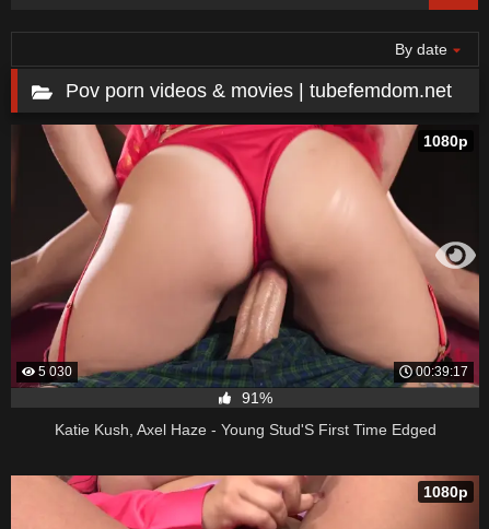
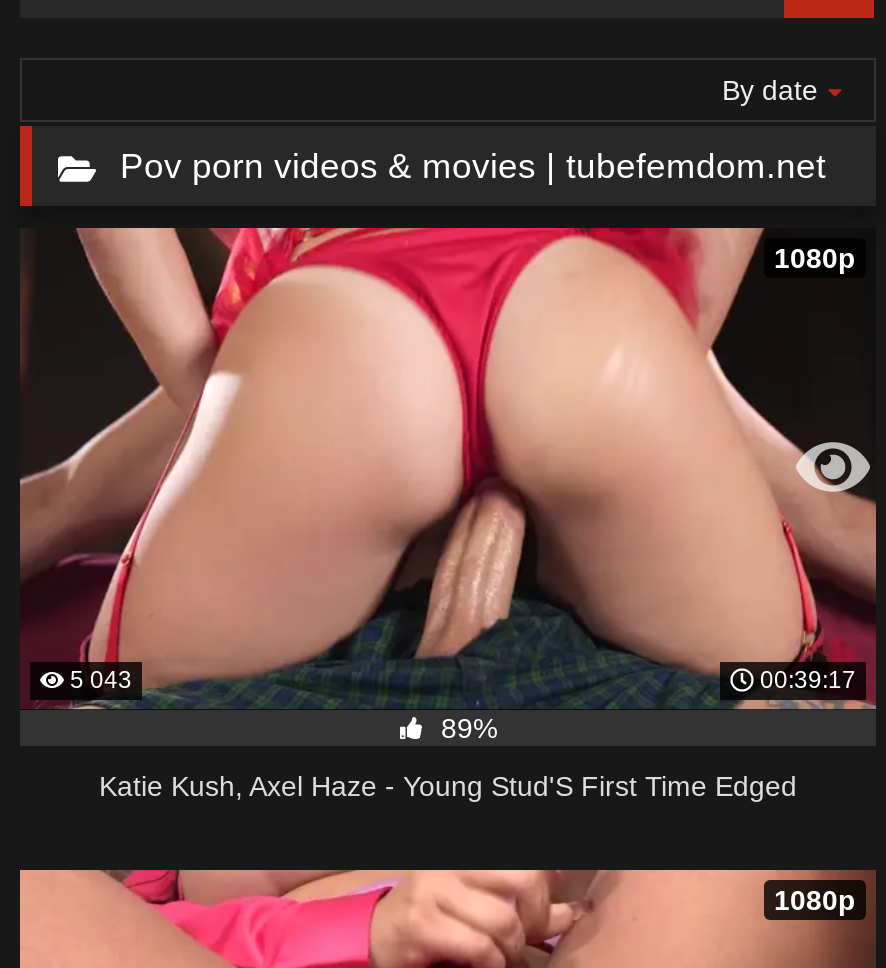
[35,364,72,379] 5 030 -> [64,665,132,693] 5 043
[241,389,272,406] 91% -> [441,711,497,743] 89%

